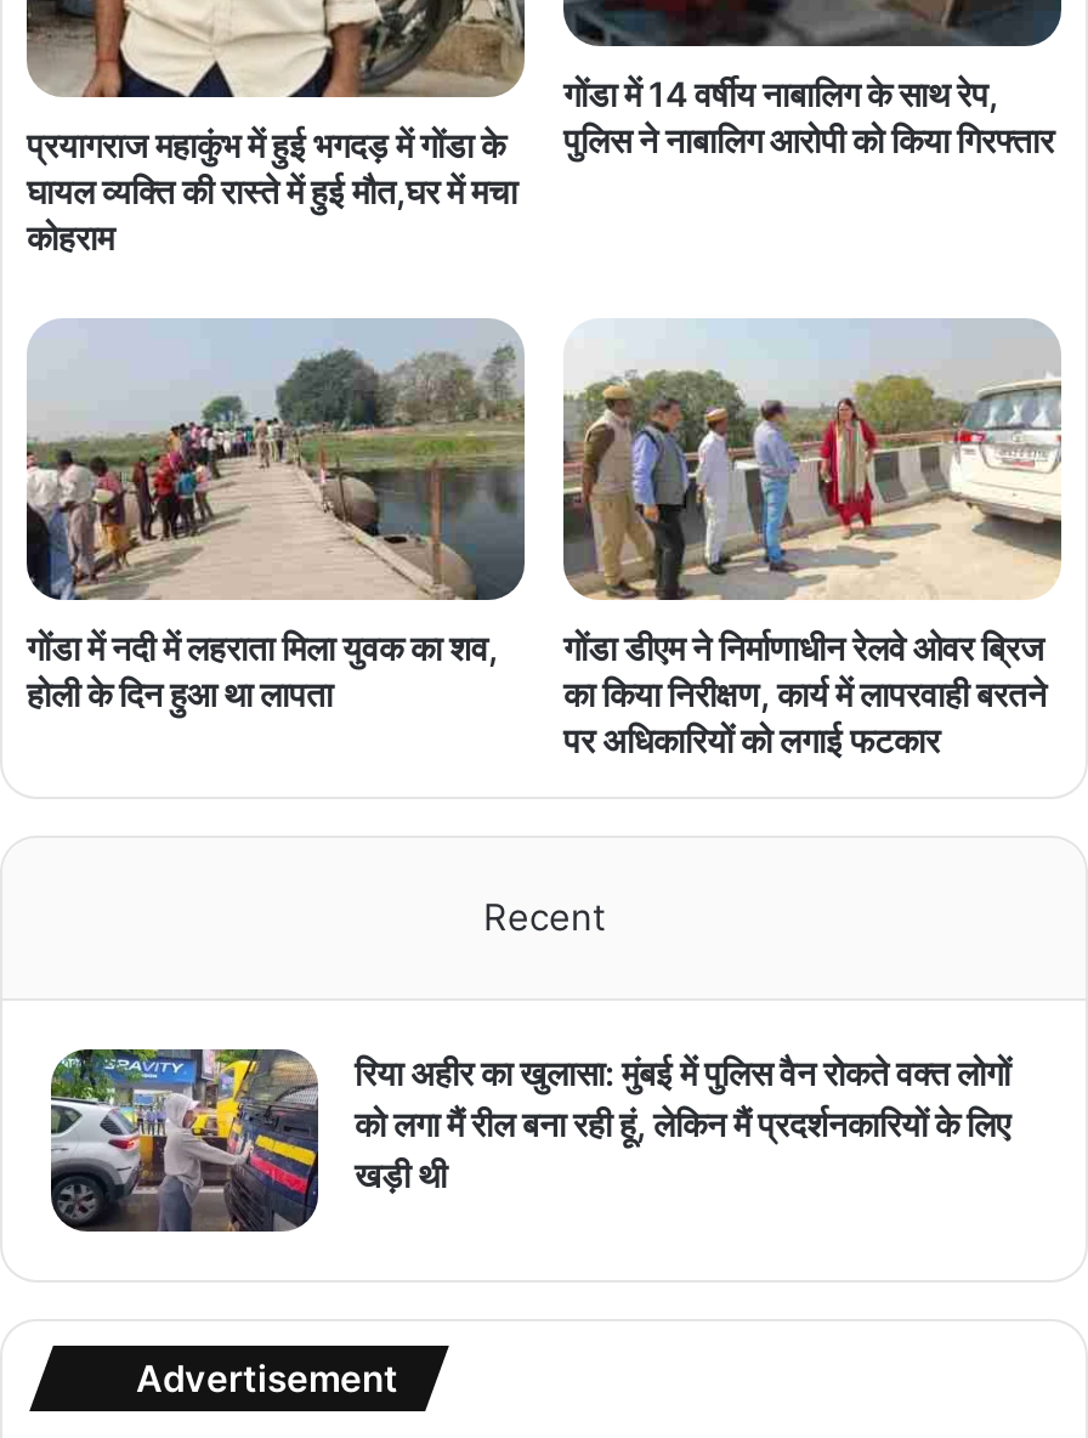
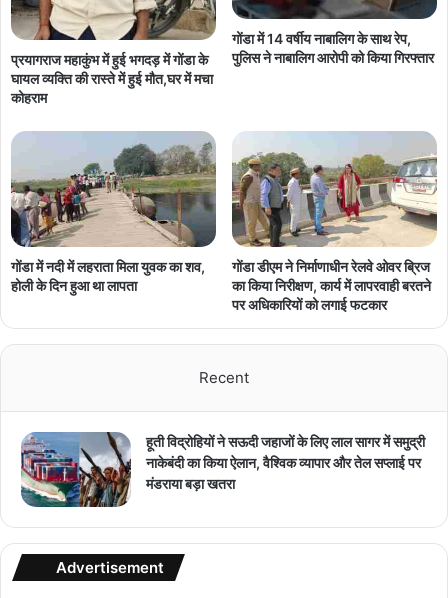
[49,1047,1010,1232] [image] | रिया अहीर का खुलासा: मुंबई में पुलिस वैन रोकते वक्त लोगों | को लगा मैं रील बना रही हूं, लेकिन मैं प्रदर्शनकारियों के लिए | खड़ी थी -> [20,431,425,507] [image] | हूती विद्रोहियों ने सऊदी जहाजों के लिए लाल सागर में समुद्री | नाकेबंदी का किया ऐलान, वैश्विक व्यापार और तेल सप्लाई पर | मंडराया बड़ा खतरा

